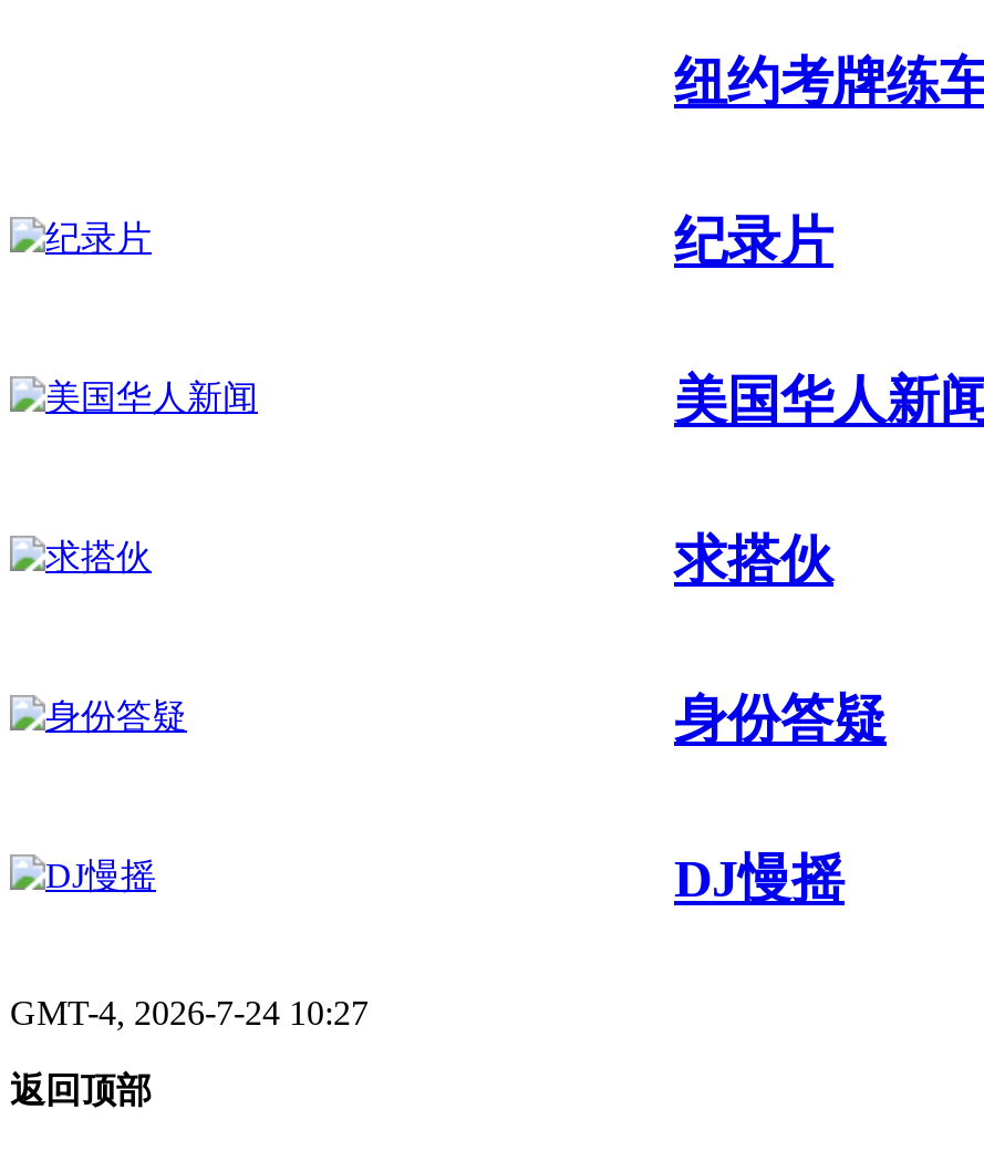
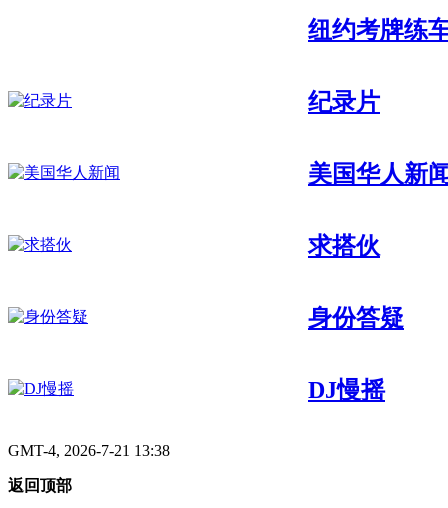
[10,993,369,1031] GMT-4, 2026-7-24 10:27 -> [8,442,170,459] GMT-4, 2026-7-21 13:38

